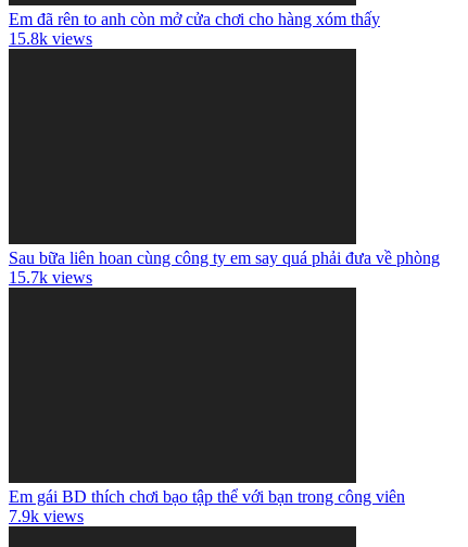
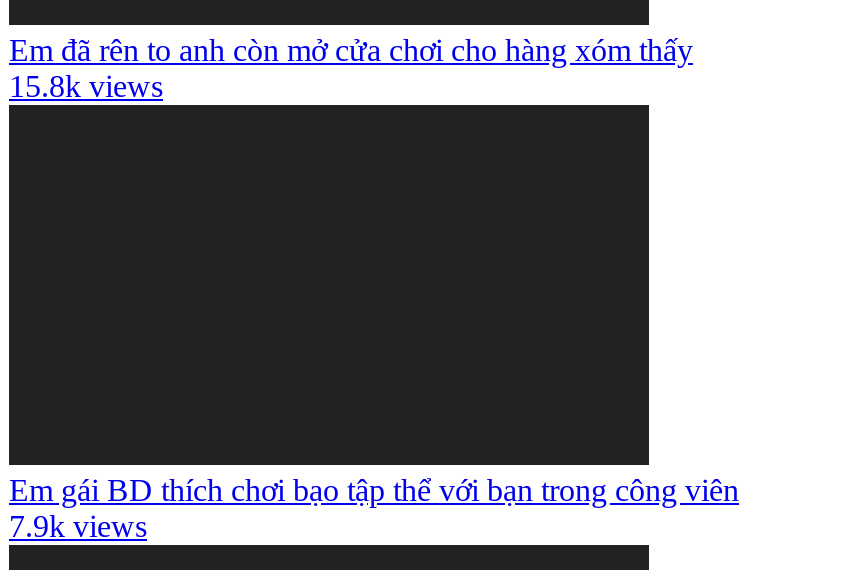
[9,248,440,286] Sau bữa liên hoan cùng công ty em say quá phải đưa về phòng | 15.7k views -> none

